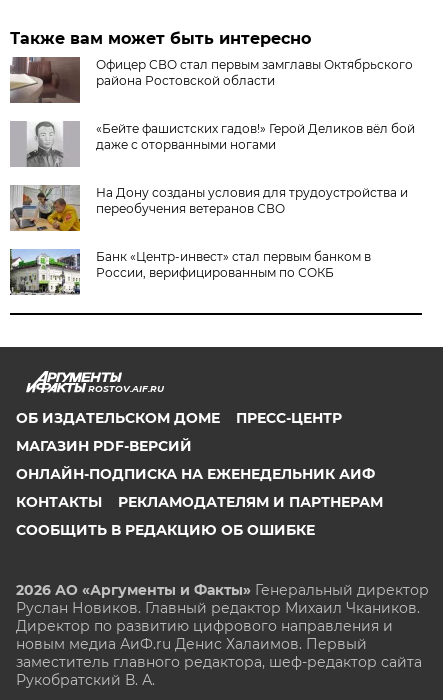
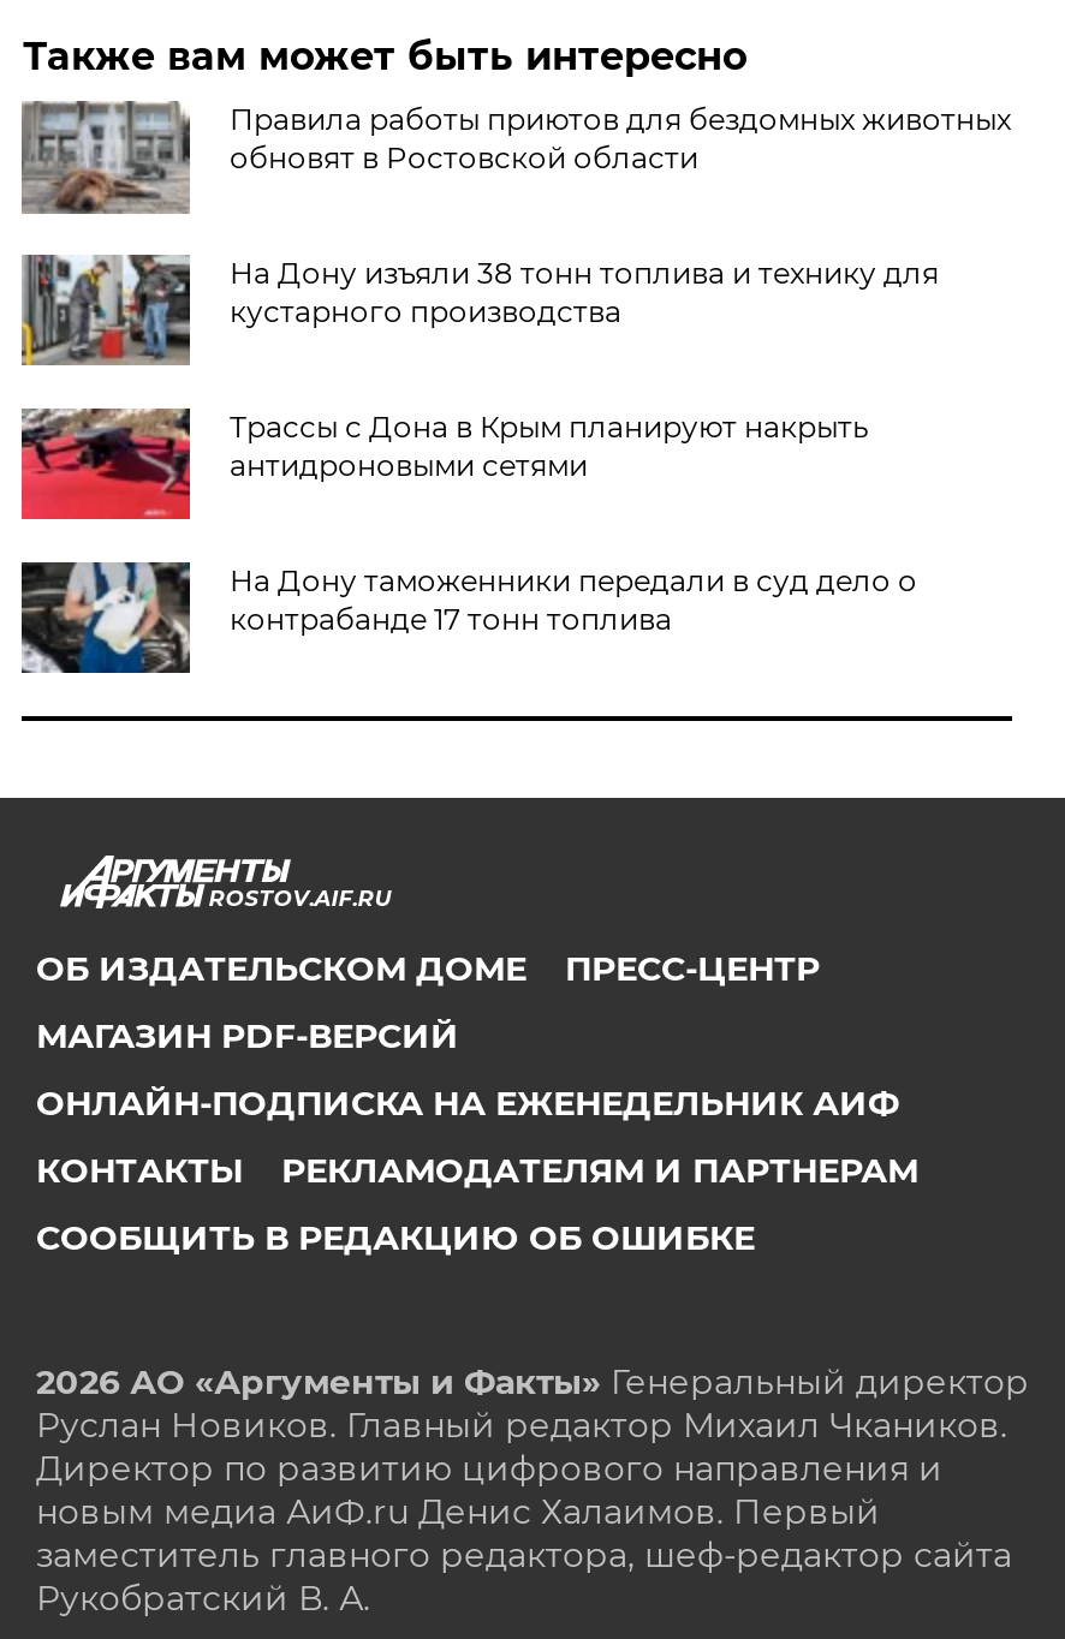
[10,56,413,103] [image] | Офицер СВО стал первым замглавы Октябрьского | района Ростовской области -> [19,101,1011,214] [image] | Правила работы приютов для бездомных животных | обновят в Ростовской области
[10,121,415,167] [image] | «Бейте фашистских гадов!» Герой Деликов вёл бой | даже с оторванными ногами -> [19,252,939,368] [image] | На Дону изъяли 38 тонн топлива и технику для | кустарного производства
[9,185,408,232] [image] | На Дону созданы условия для трудоустройства и | переобучения ветеранов СВО -> [19,409,869,521] [image] | Трассы с Дона в Крым планируют накрыть | антидроновыми сетями
[9,249,371,296] [image] | Банк «Центр-инвест» стал первым банком в | России, верифицированным по СОКБ -> [19,560,917,675] [image] | На Дону таможенники передали в суд дело о | контрабанде 17 тонн топлива

